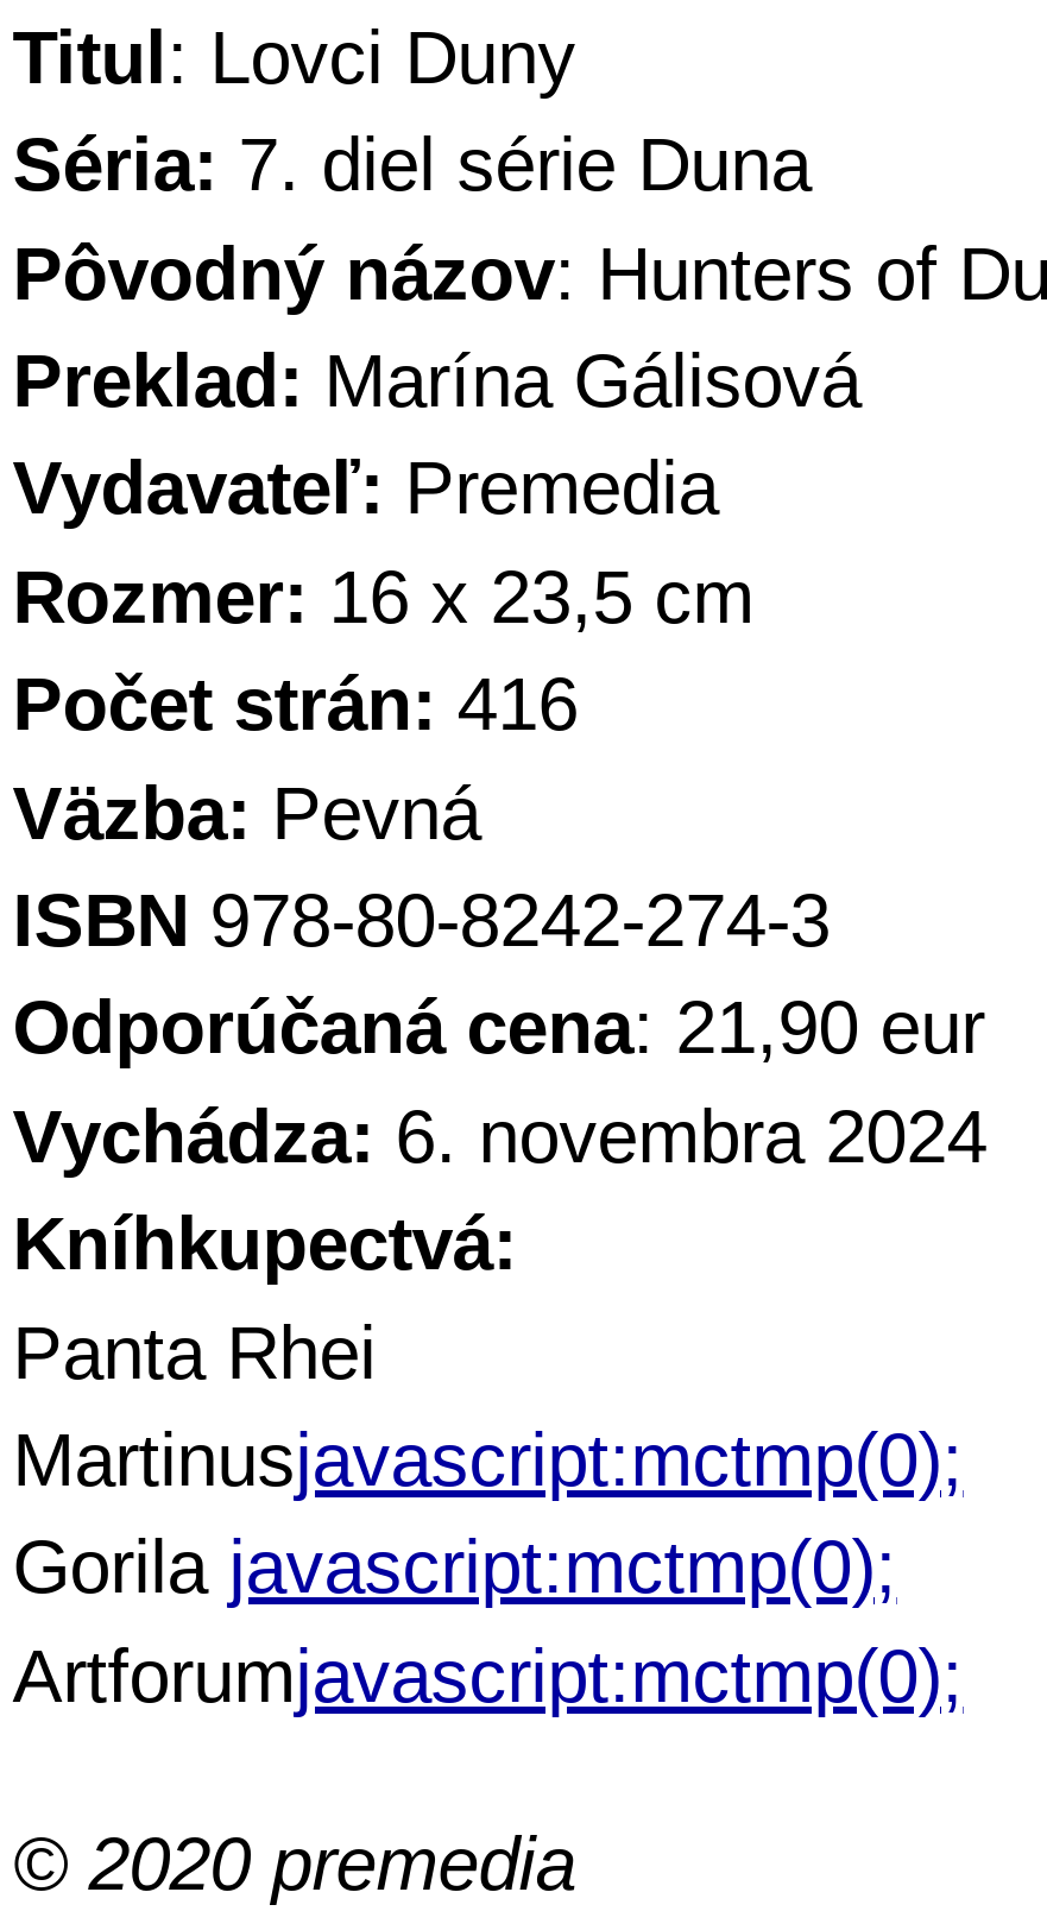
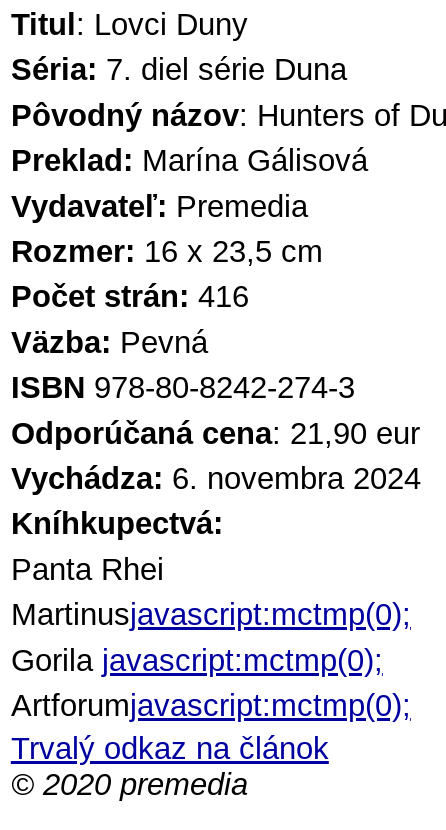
none -> [11,731,329,766] Trvalý odkaz na článok

